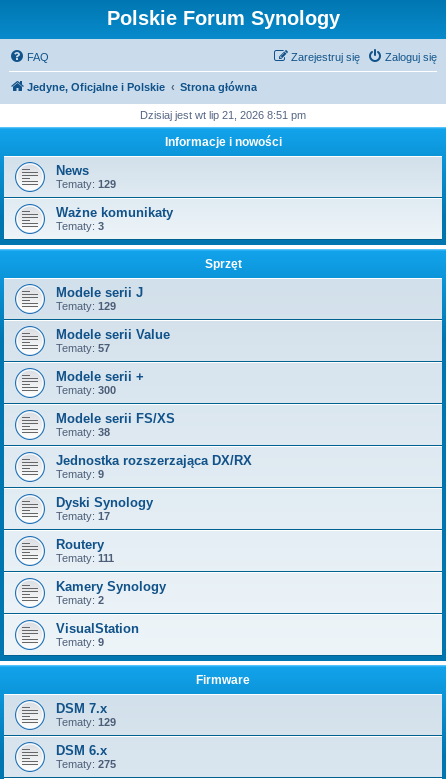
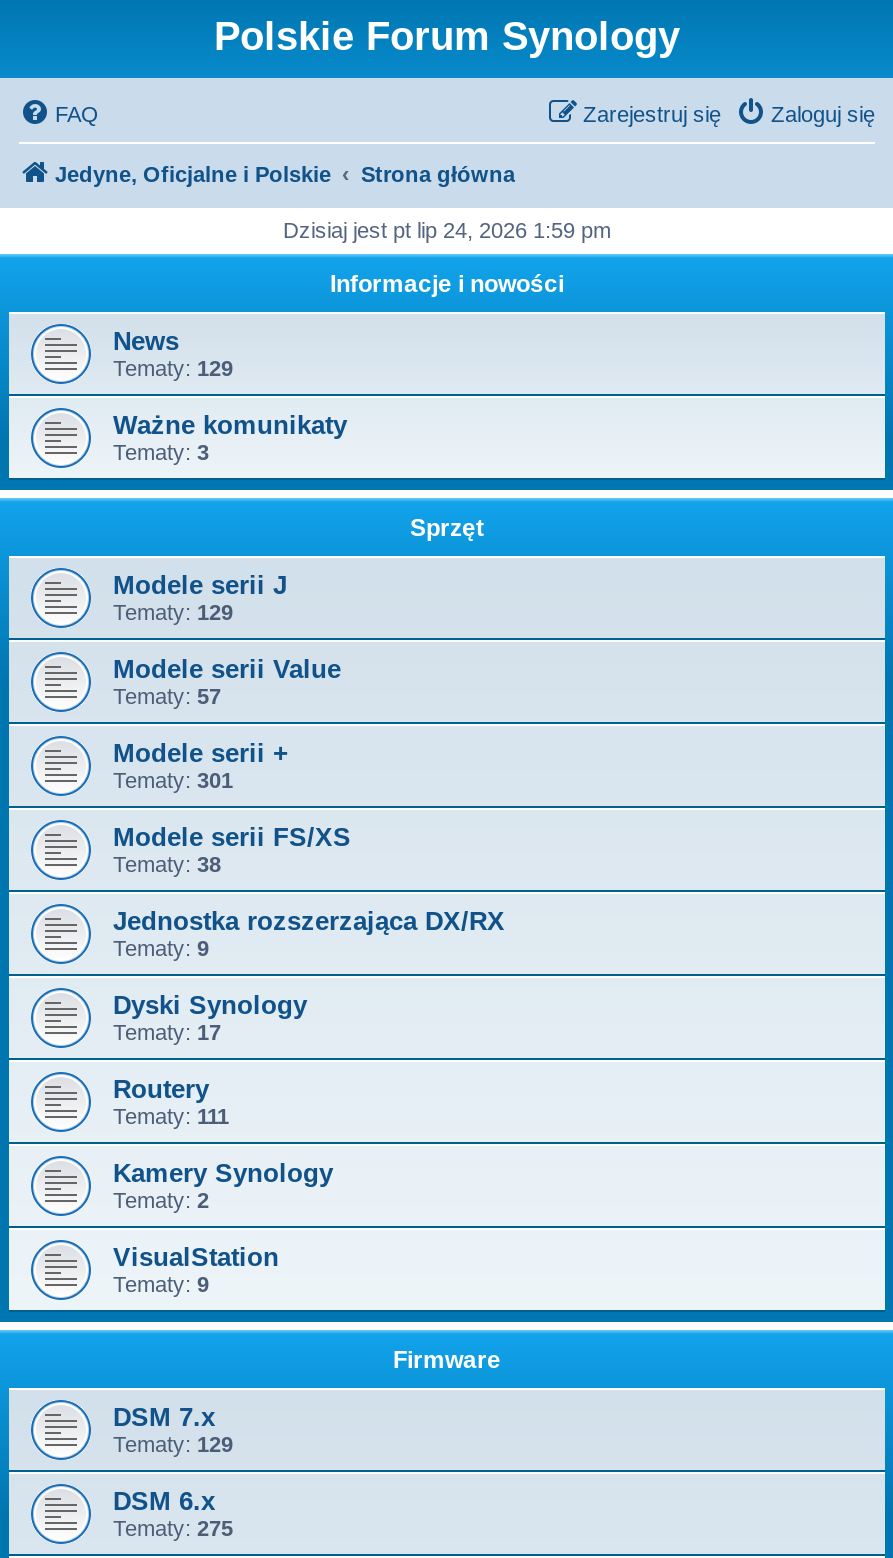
[140,109,306,121] Dzisiaj jest wt lip 21, 2026 8:51 pm -> [283,218,611,242] Dzisiaj jest pt lip 24, 2026 1:59 pm
[56,384,116,396] Tematy: 300 -> [113,768,233,792] Tematy: 301

